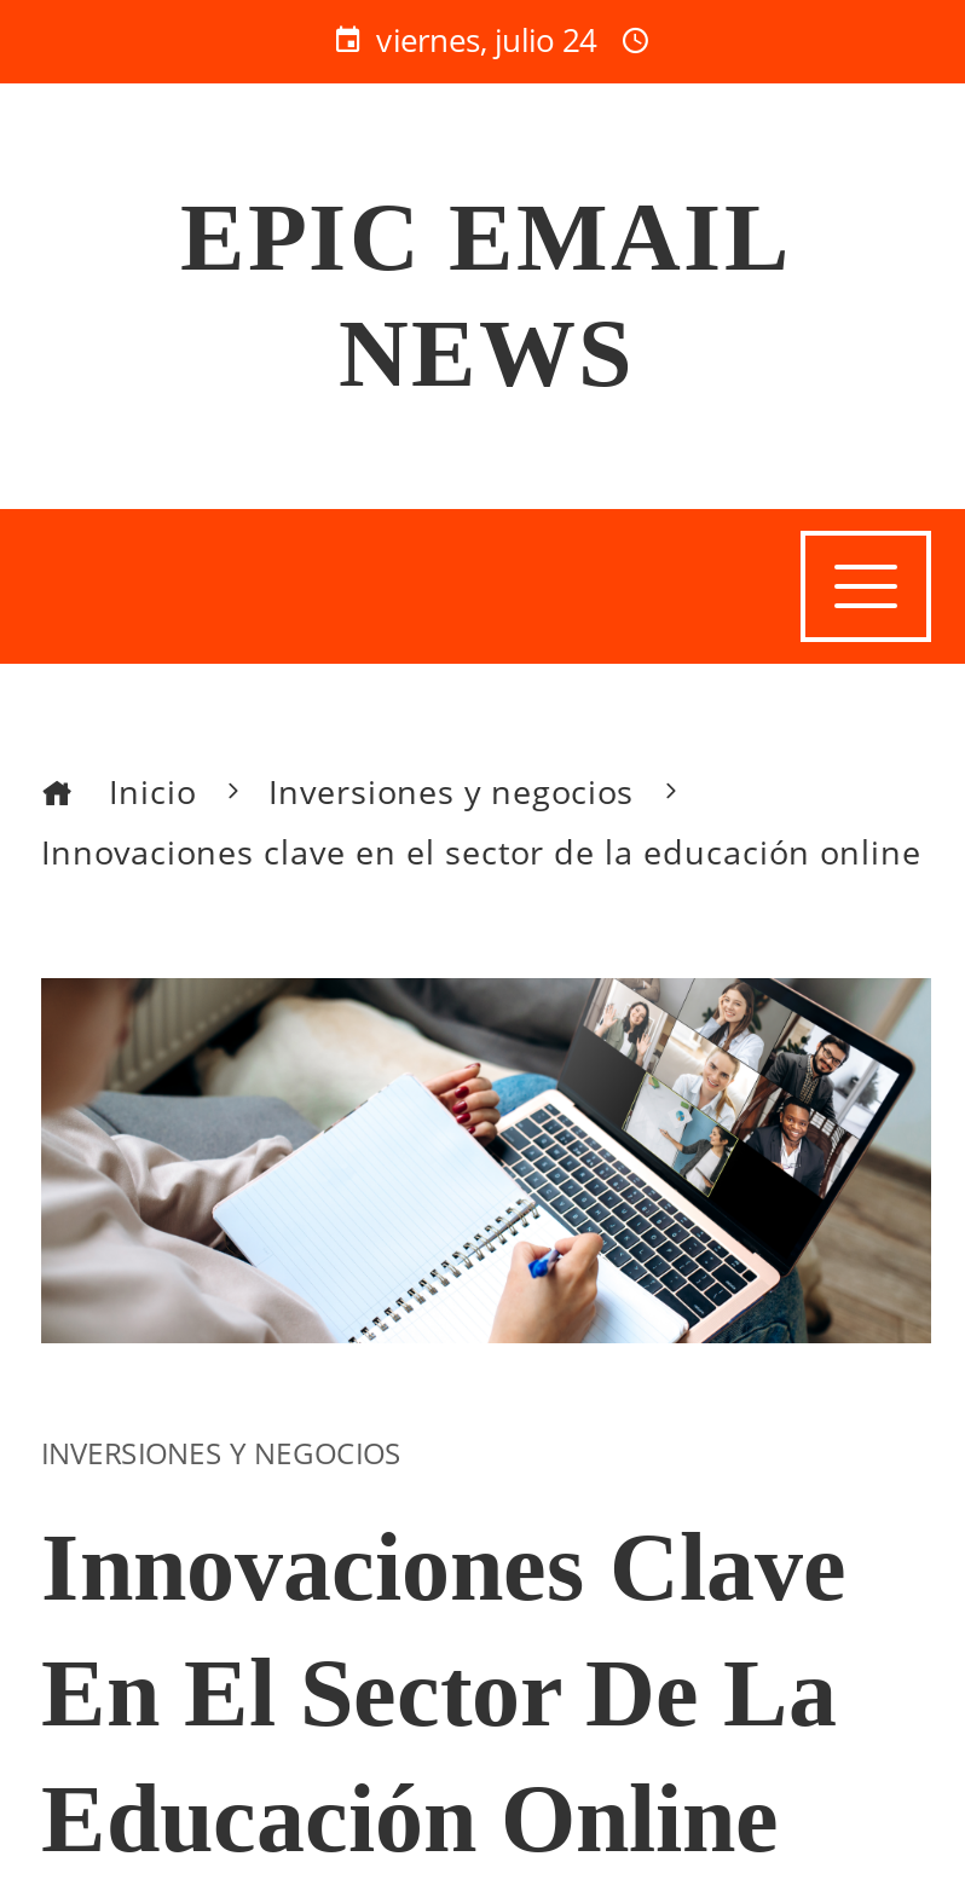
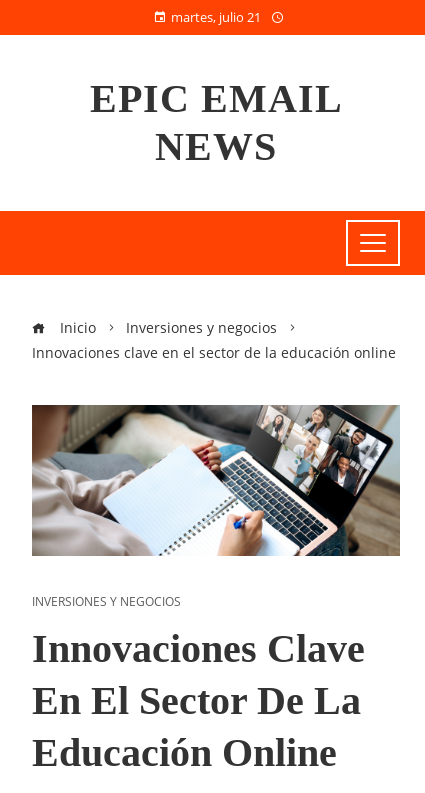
[376,18,596,62] viernes, julio 24 -> [171,8,261,26] martes, julio 21

